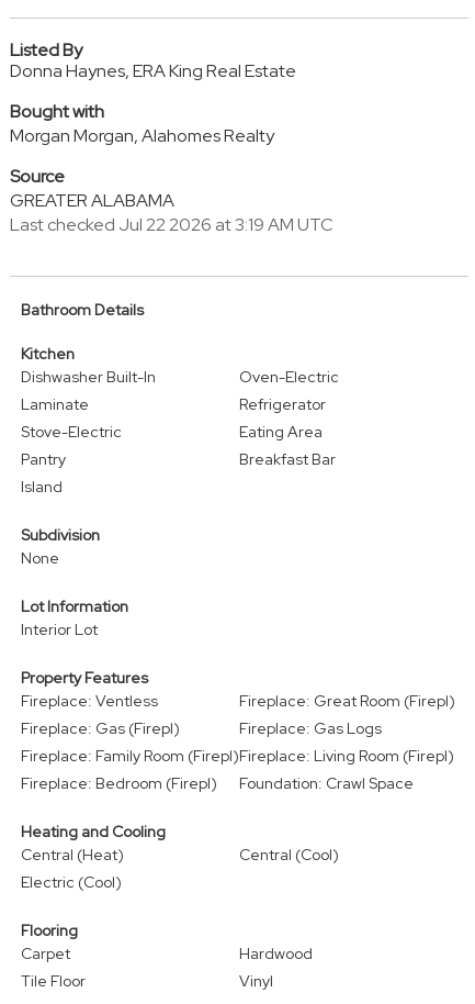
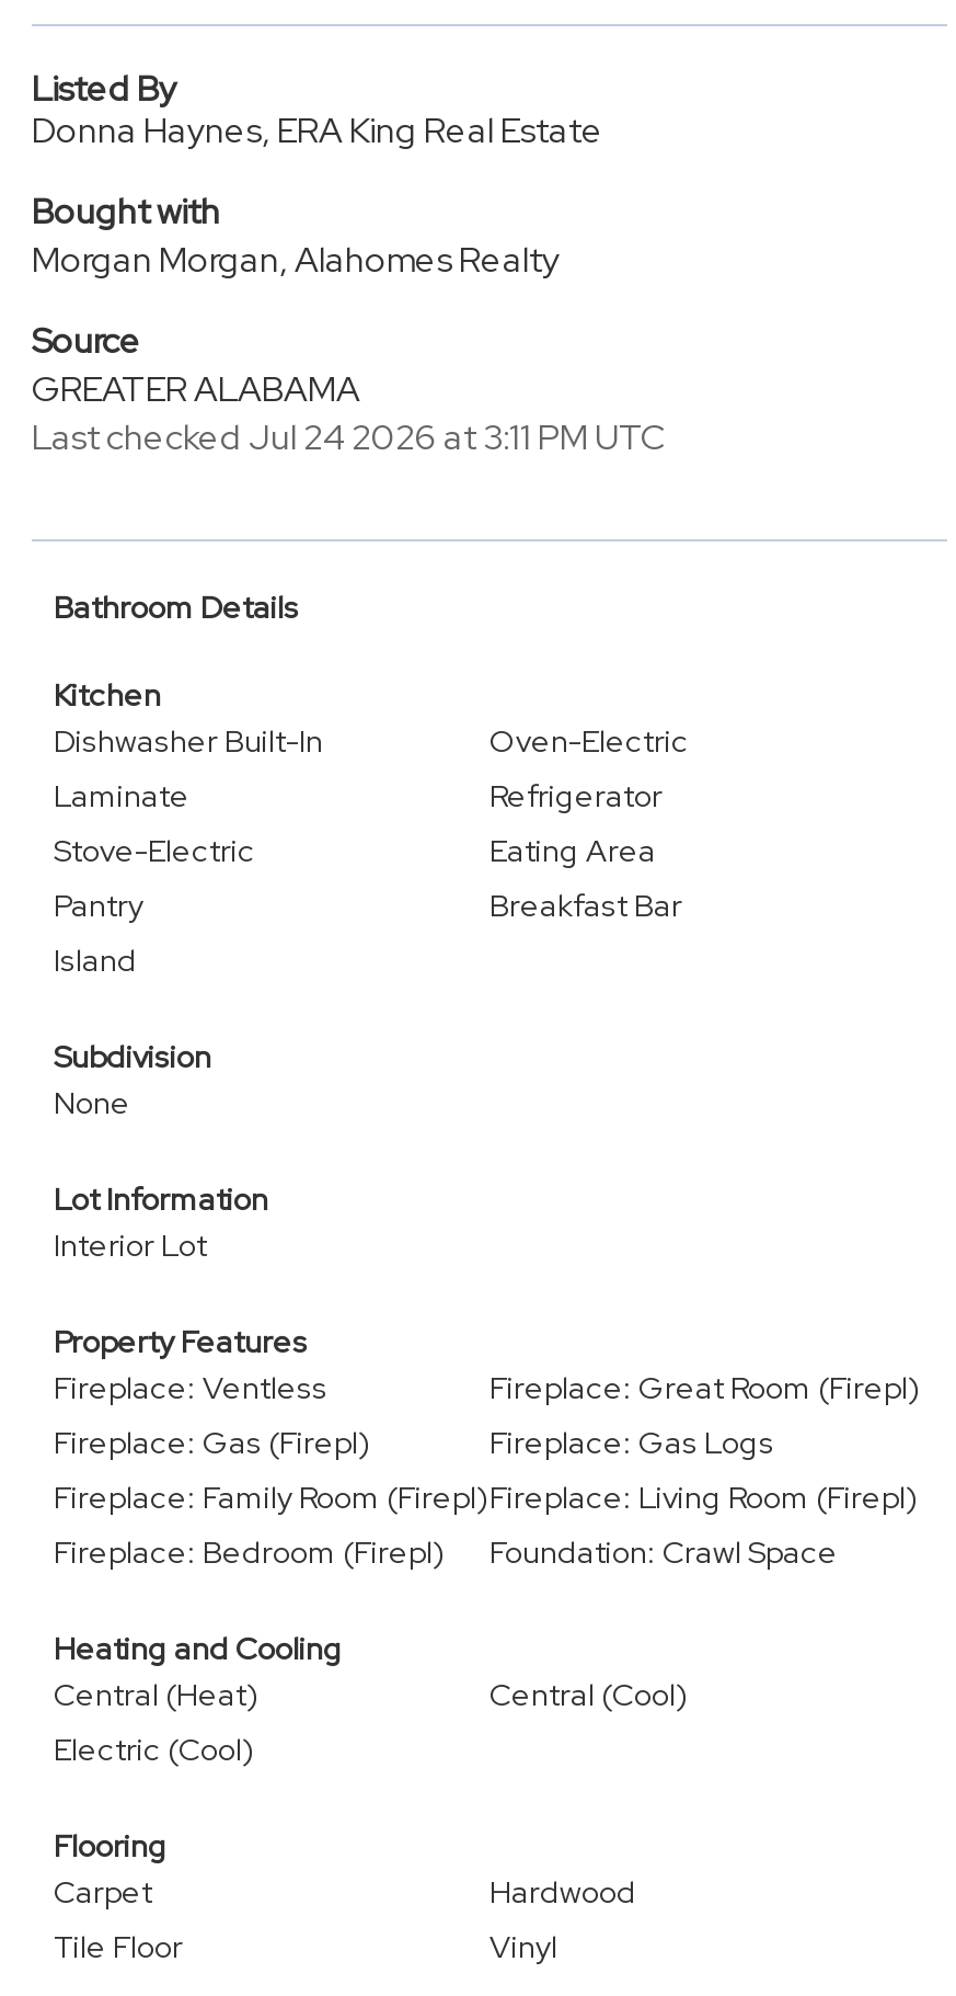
[10,213,333,236] Last checked Jul 22 2026 at 3:19 AM UTC -> [32,414,667,460] Last checked Jul 24 2026 at 3:11 PM UTC

